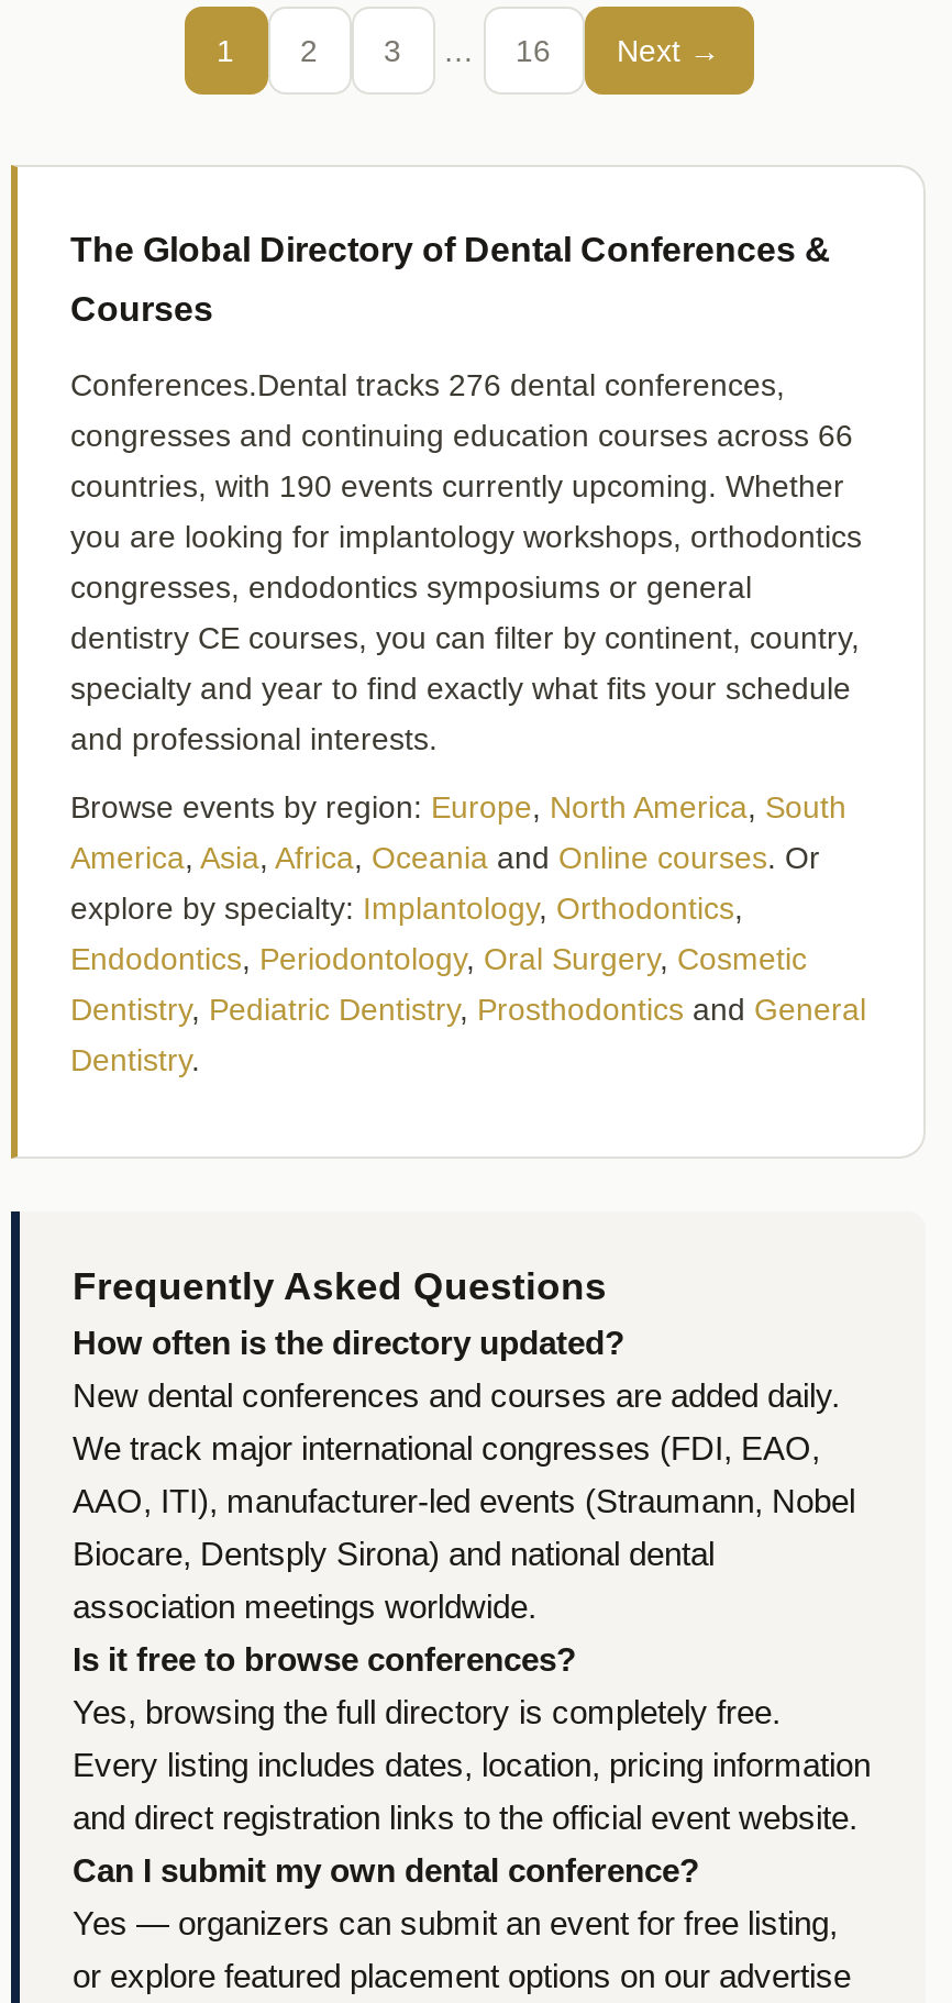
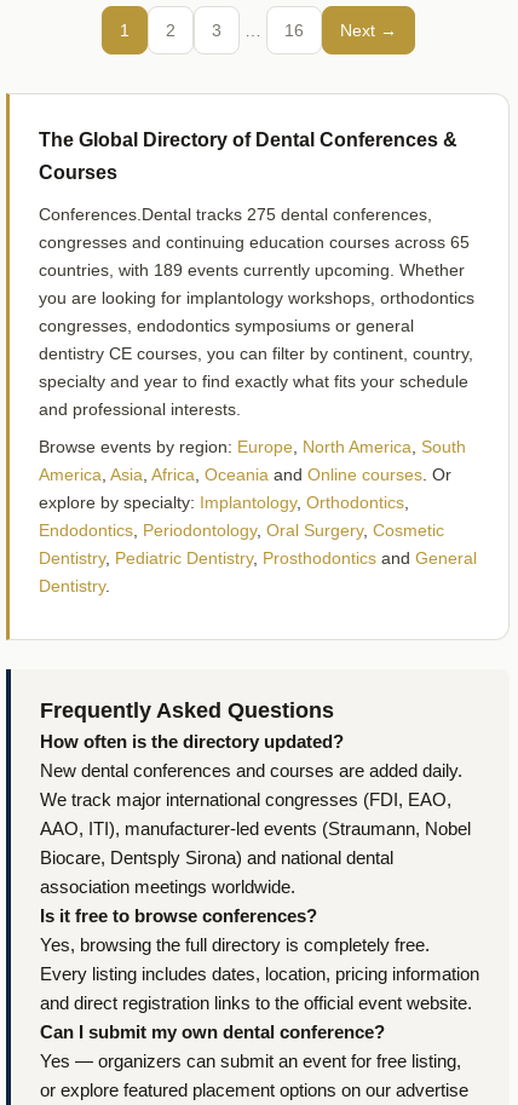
[70,367,785,402] Conferences.Dental tracks 276 dental conferences, -> [39,205,432,224] Conferences.Dental tracks 275 dental conferences,
[70,418,853,453] congresses and continuing education courses across 66 -> [39,232,470,252] congresses and continuing education courses across 65
[70,468,844,503] countries, with 190 events currently upcoming. Whether -> [39,260,465,280] countries, with 189 events currently upcoming. Whether

